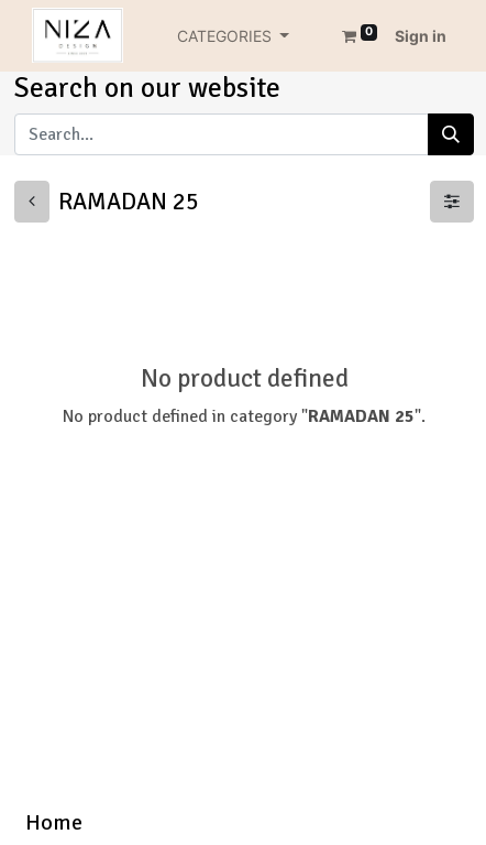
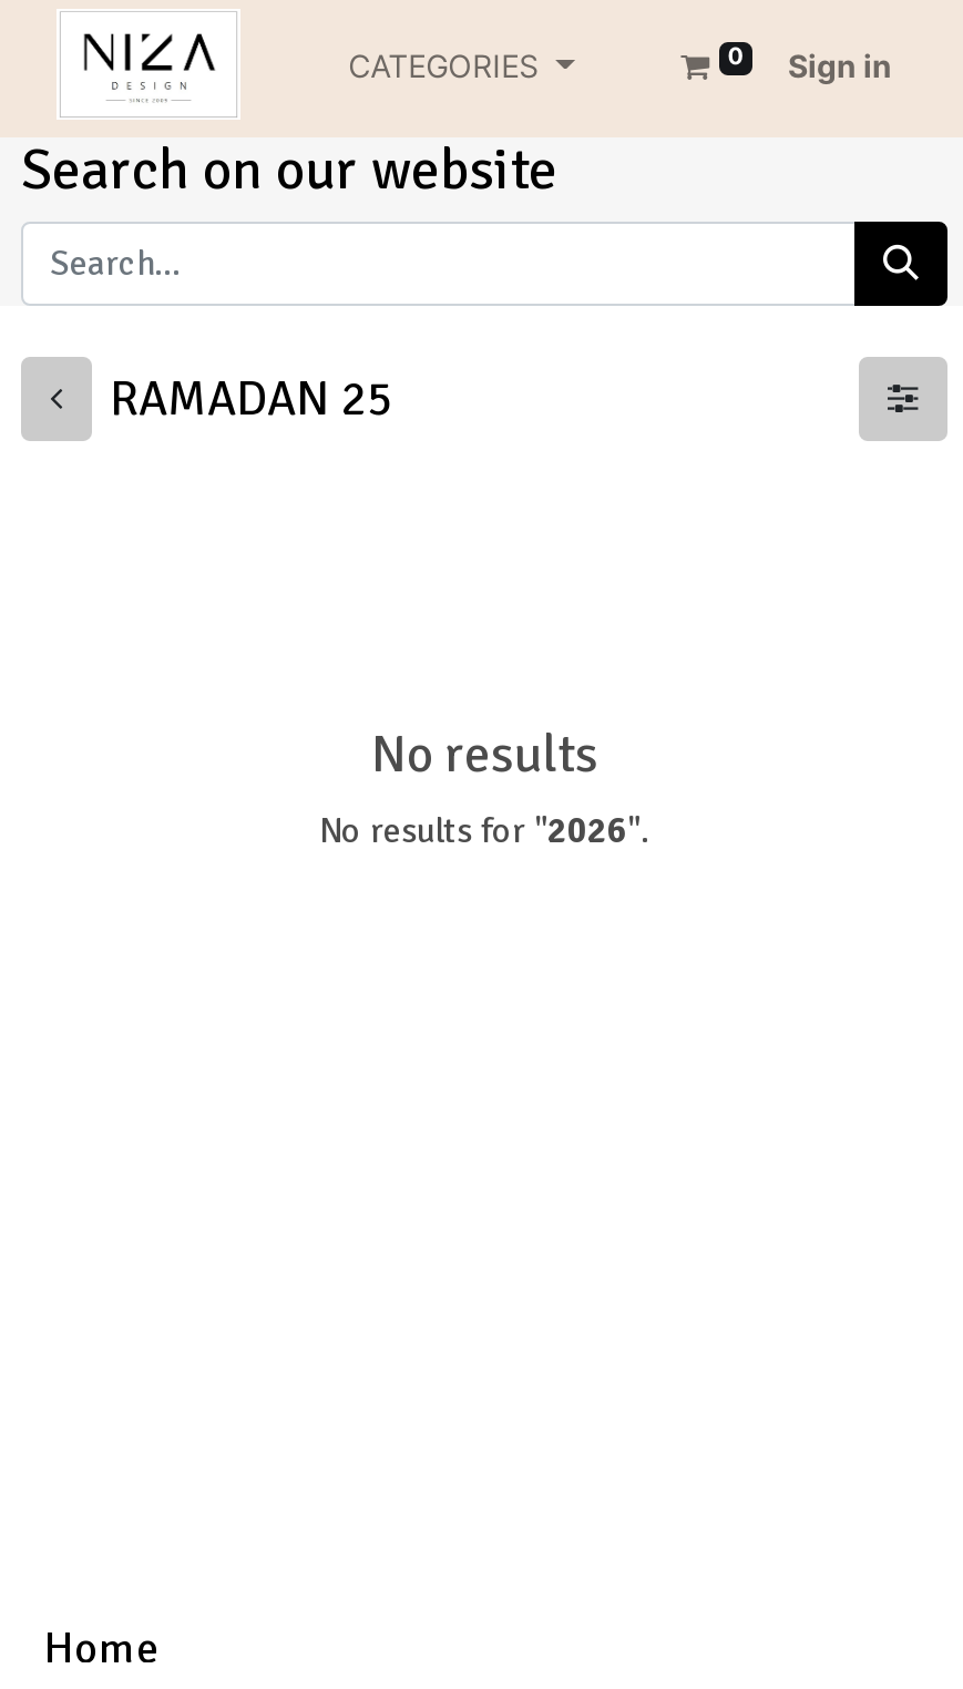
[63,362,426,427] No product defined | No product defined in category "RAMADAN 25". -> [319,723,649,853] No results | No results for "2026".

